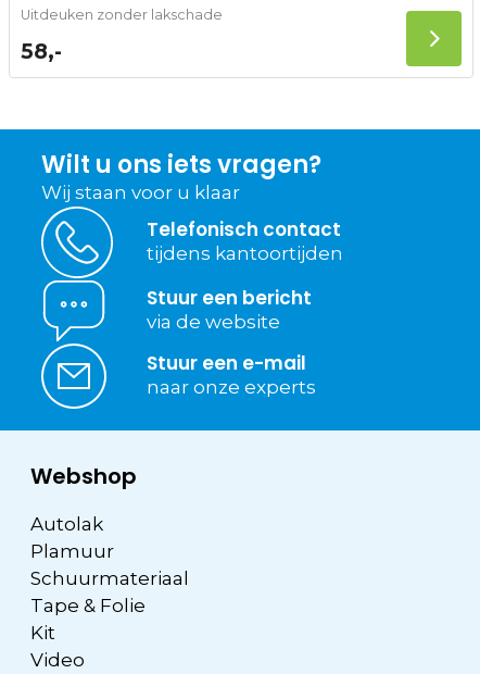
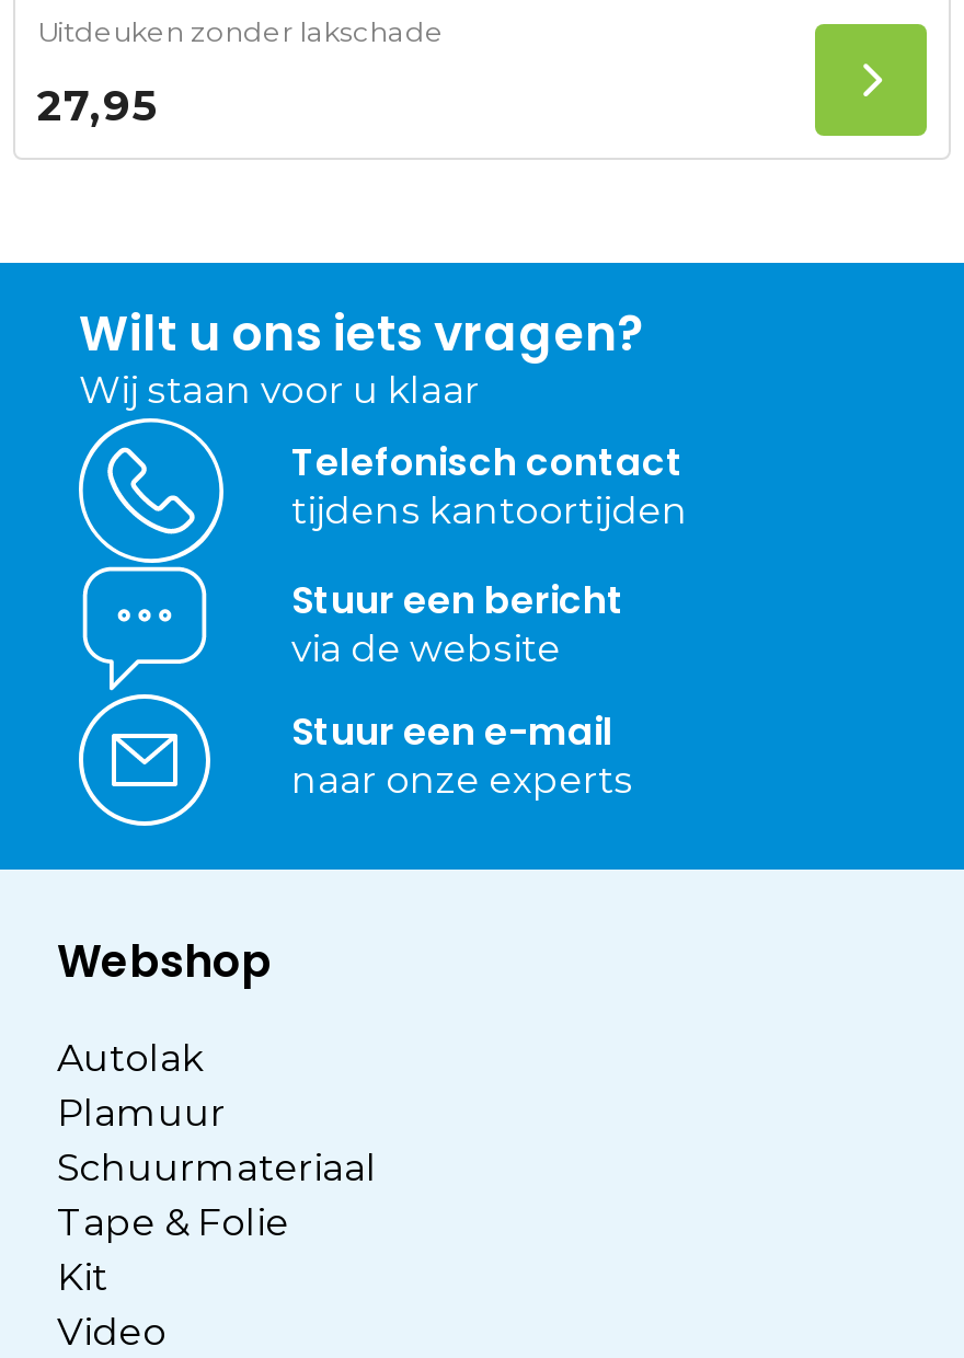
[21,38,62,65] 58,- -> [37,78,158,130] 27,95

